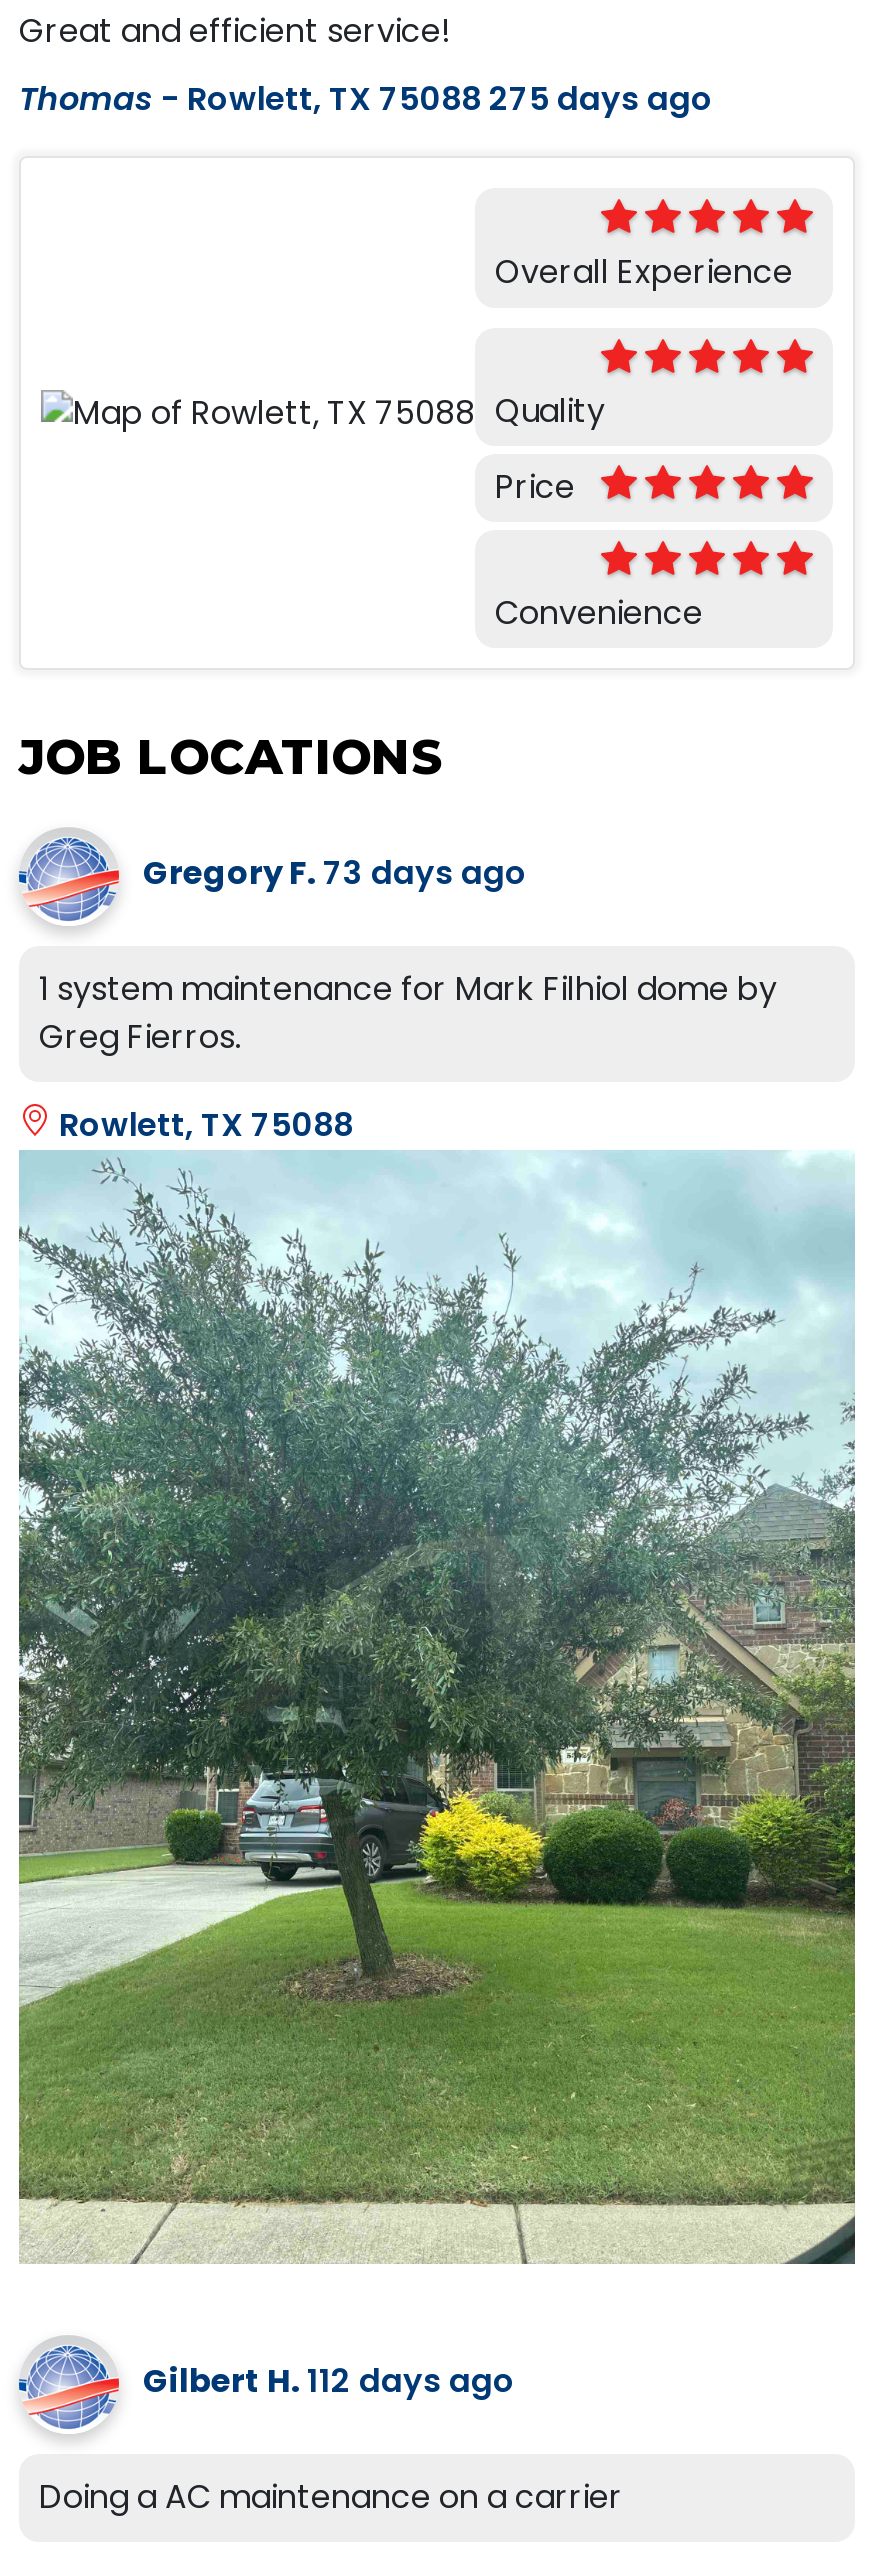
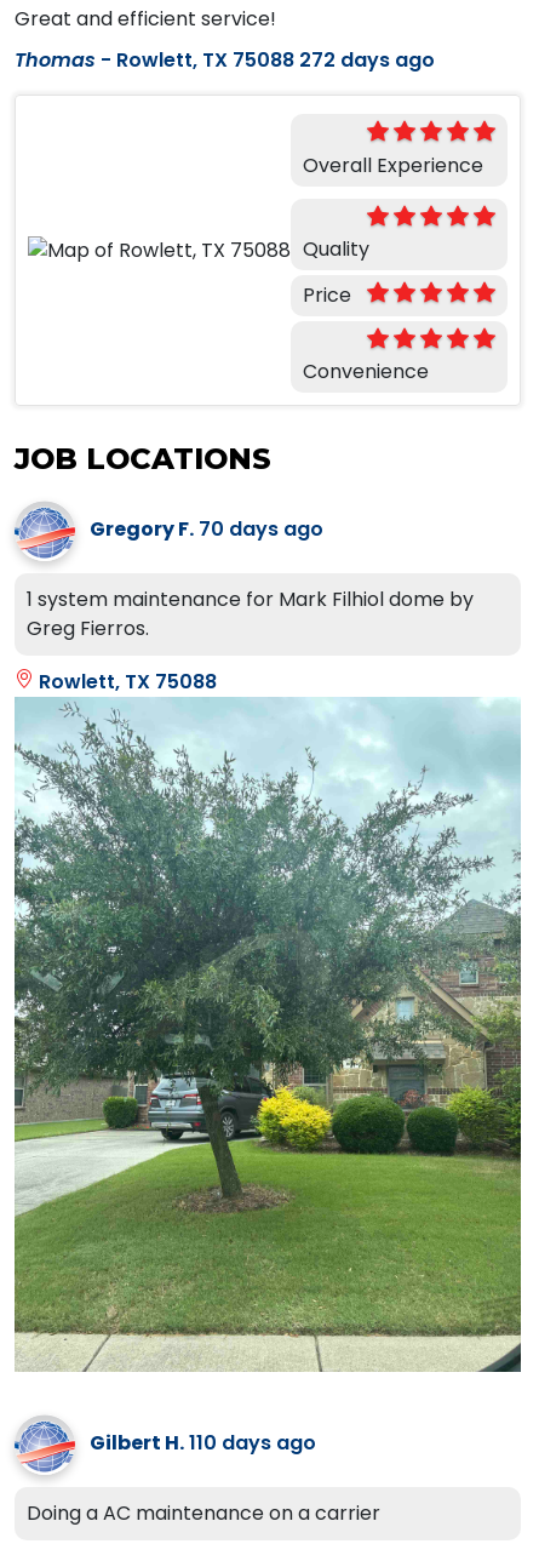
[19,76,713,122] Thomas - Rowlett, TX 75088 275 days ago -> [15,46,435,74] Thomas - Rowlett, TX 75088 272 days ago
[143,850,527,896] Gregory F. 73 days ago -> [90,515,323,543] Gregory F. 70 days ago
[143,2359,515,2405] Gilbert H. 112 days ago -> [90,1429,316,1457] Gilbert H. 110 days ago

